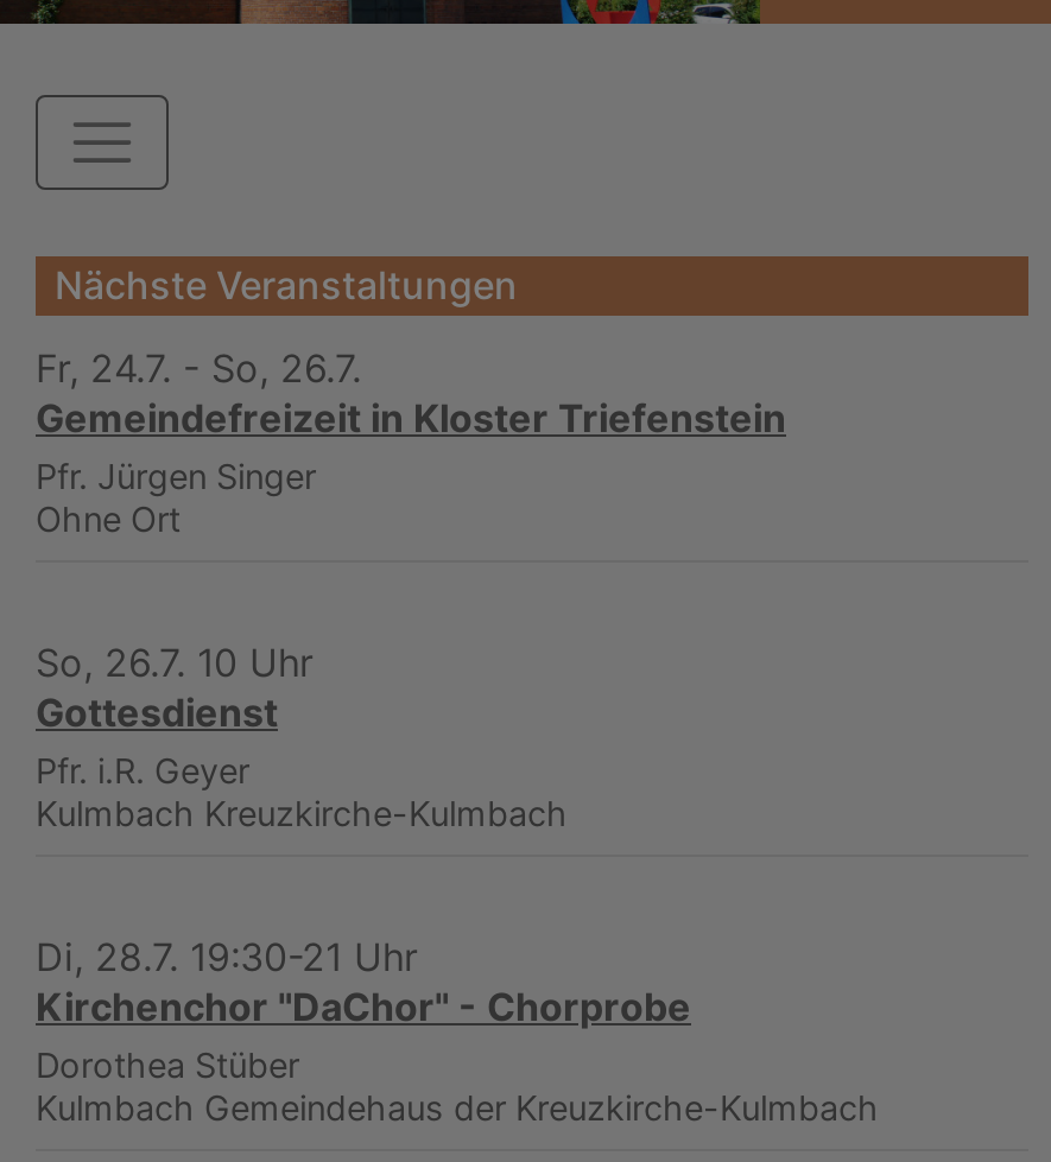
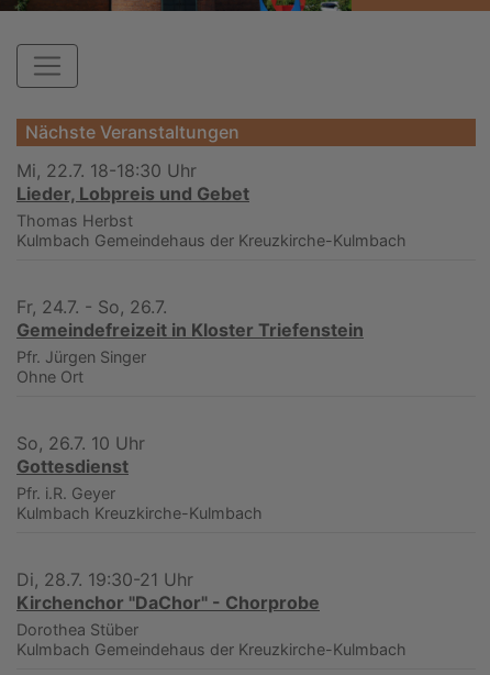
none -> [16,160,407,250] Mi, 22.7. 18-18:30 Uhr | Lieder, Lobpreis und Gebet | Thomas Herbst | Kulmbach Gemeindehaus der Kreuzkirche-Kulmbach

